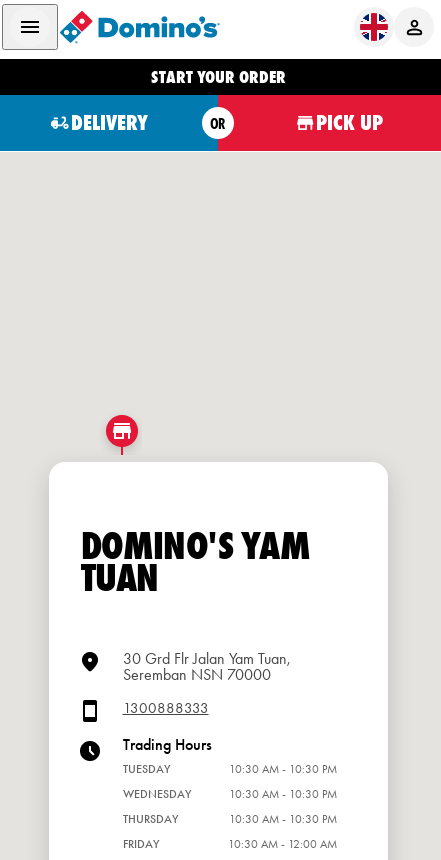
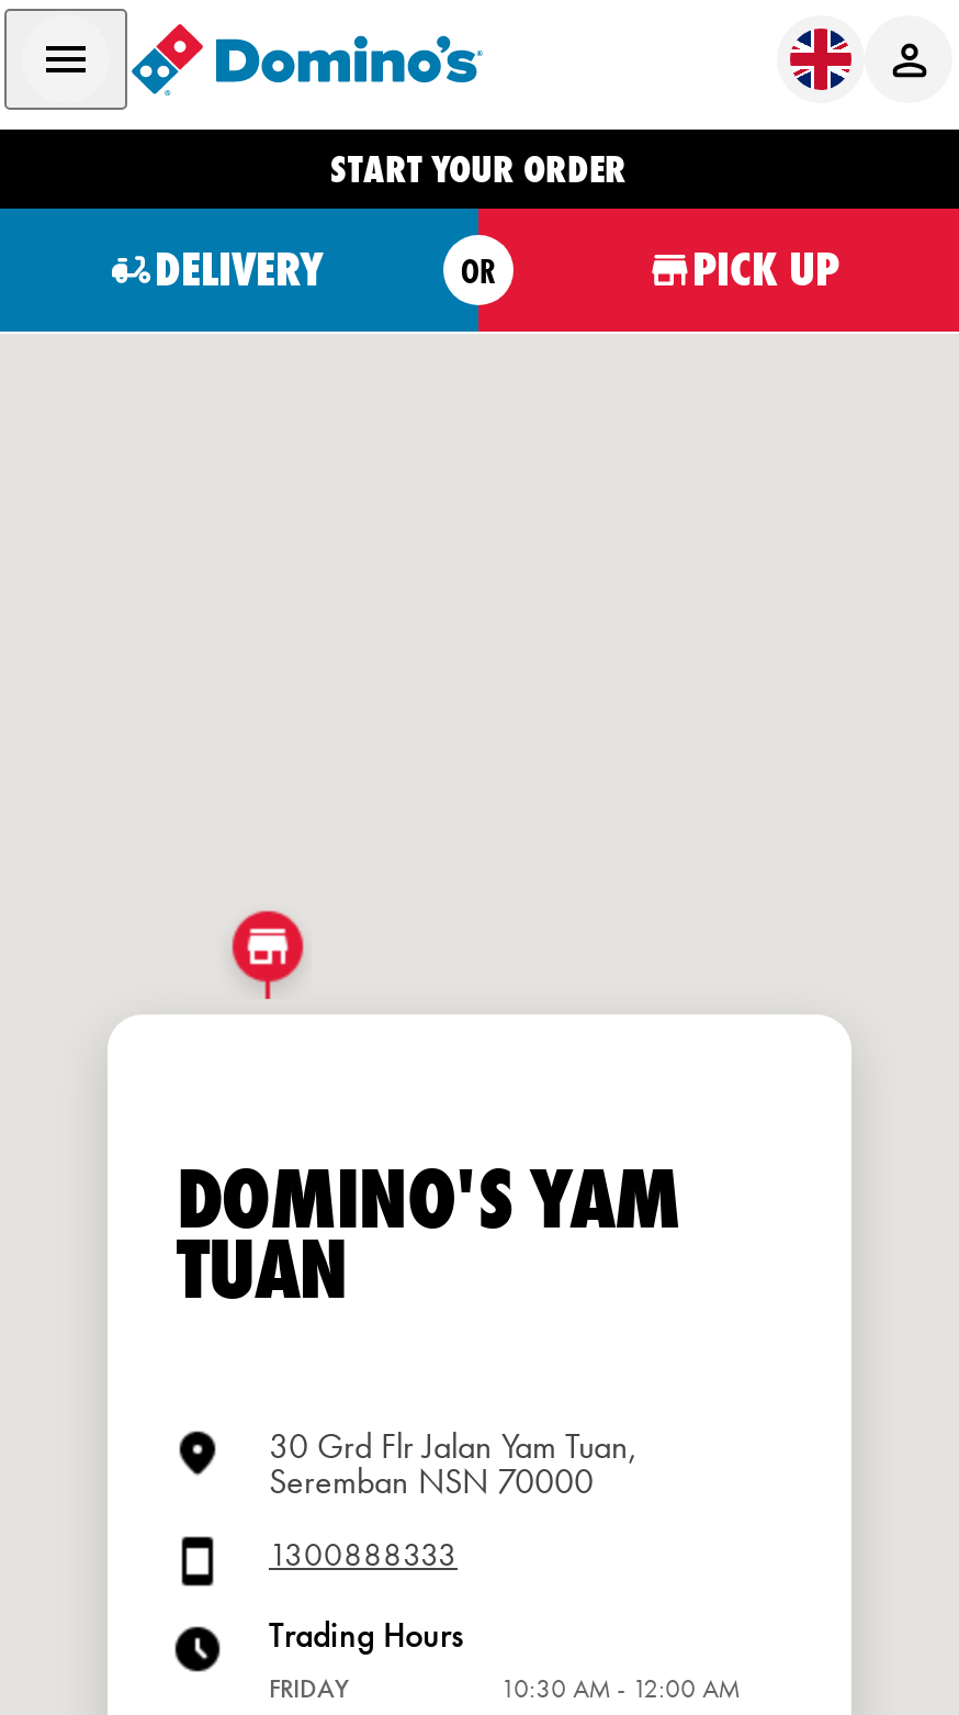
[122,762,337,826] TUESDAY | 10:30 AM - 10:30 PM | WEDNESDAY | 10:30 AM - 10:30 PM | THURSDAY | 10:30 AM - 10:30 PM -> none

